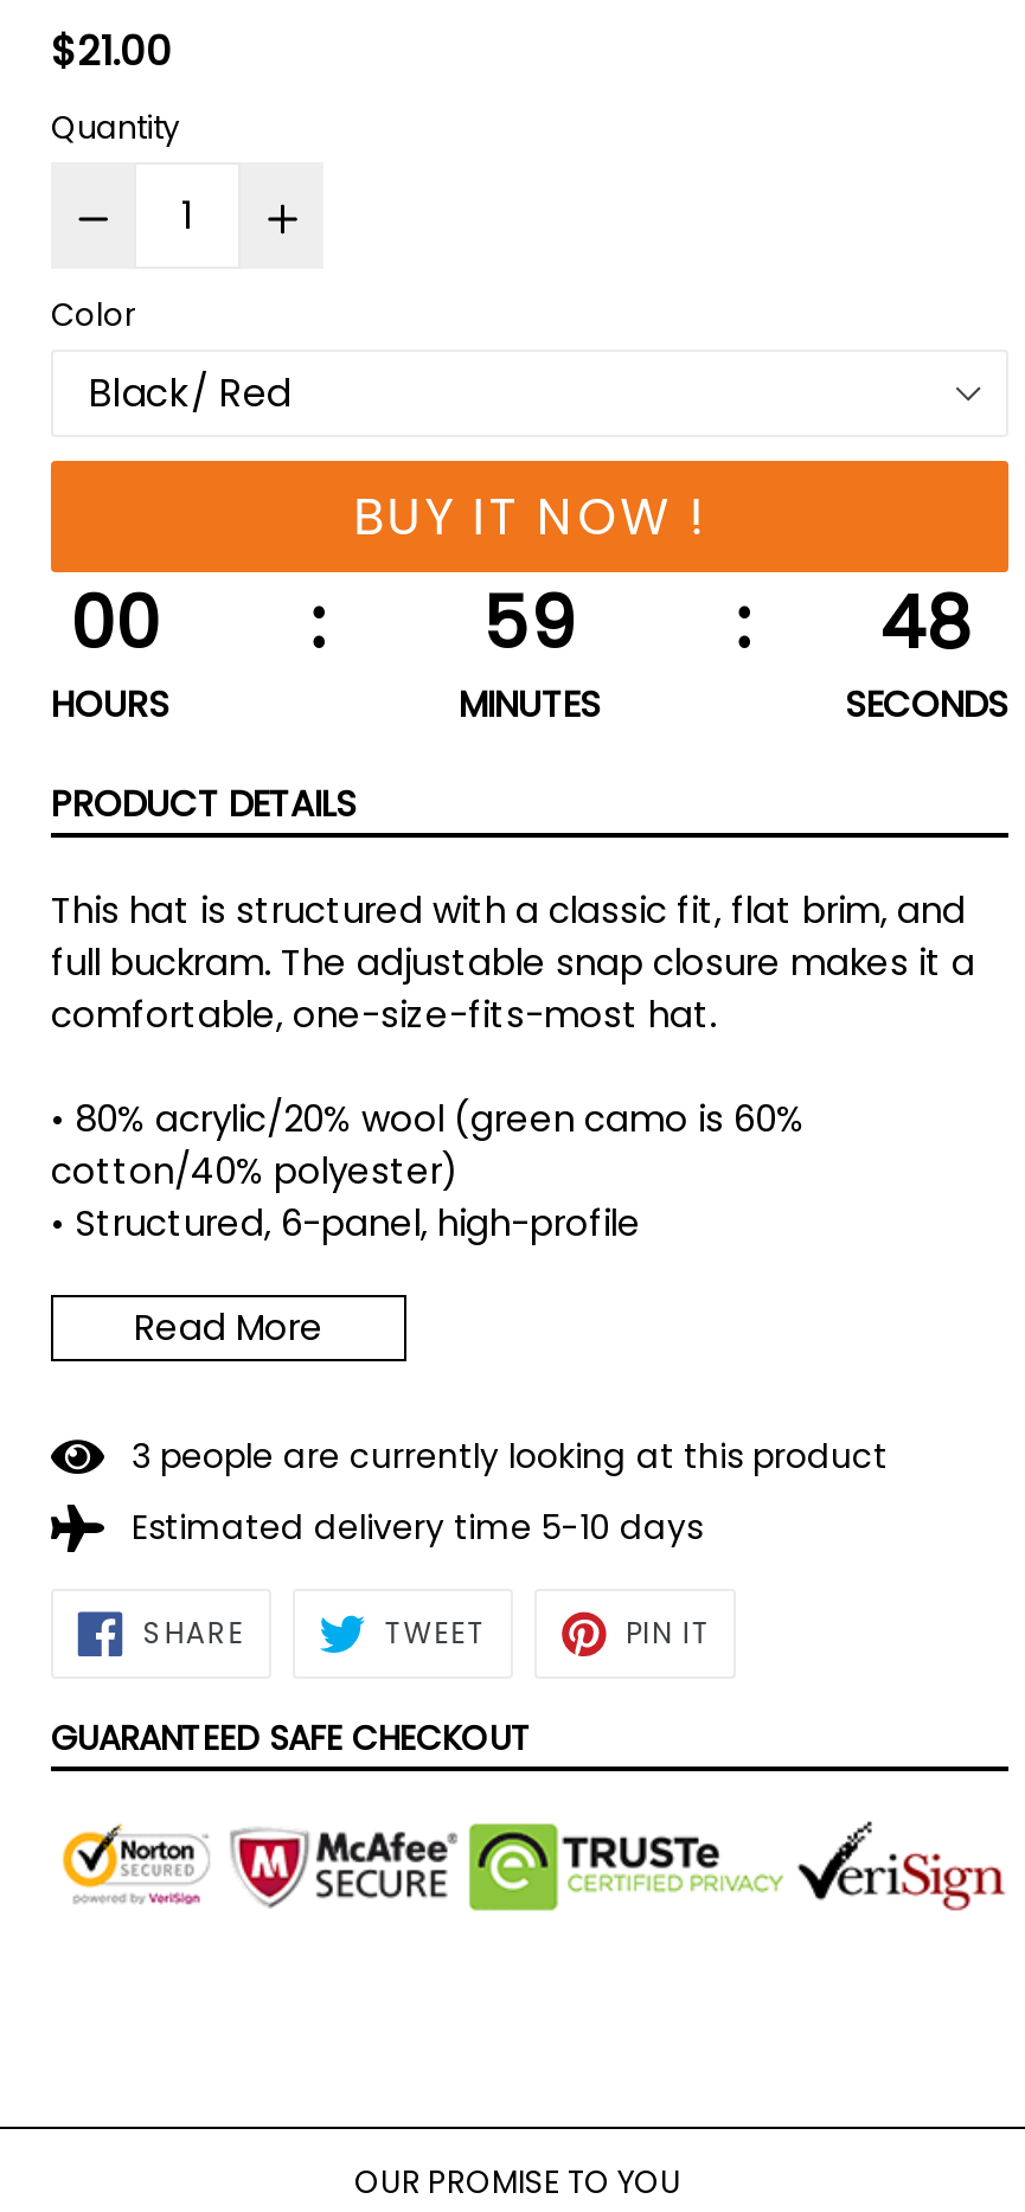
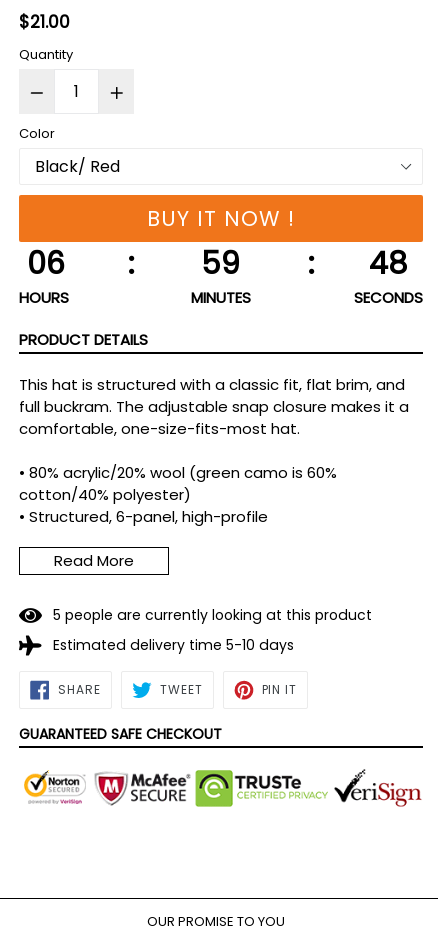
[70,575,160,674] 00 -> [27,243,65,285] 06
[132,1432,888,1480] 3 people are currently looking at this product -> [53,605,372,625] 5 people are currently looking at this product

